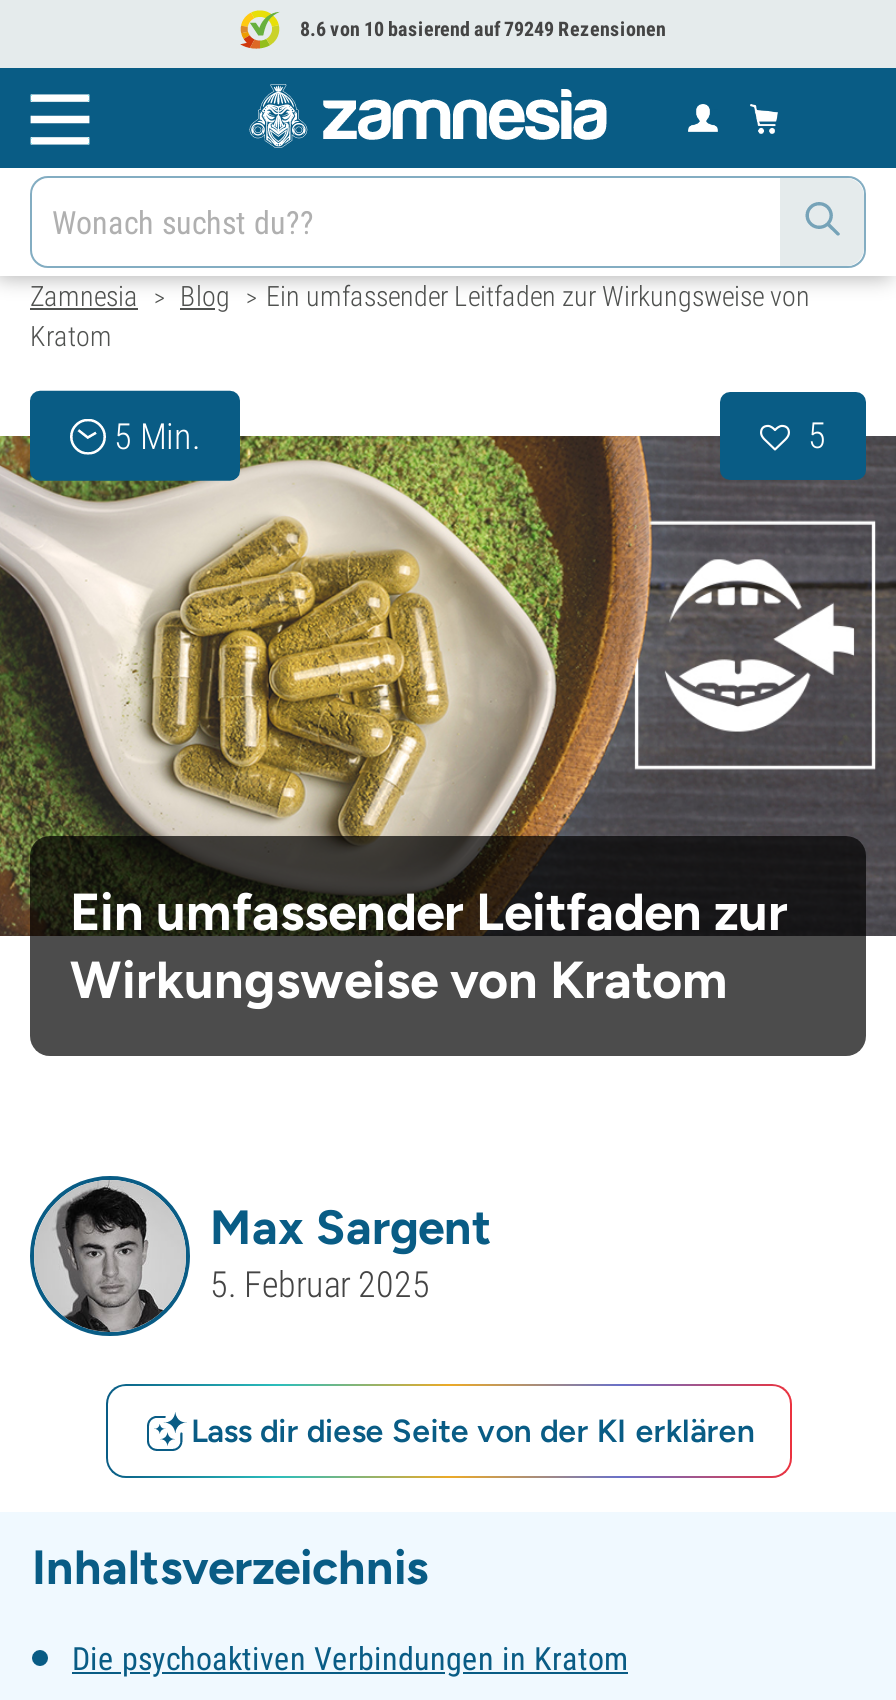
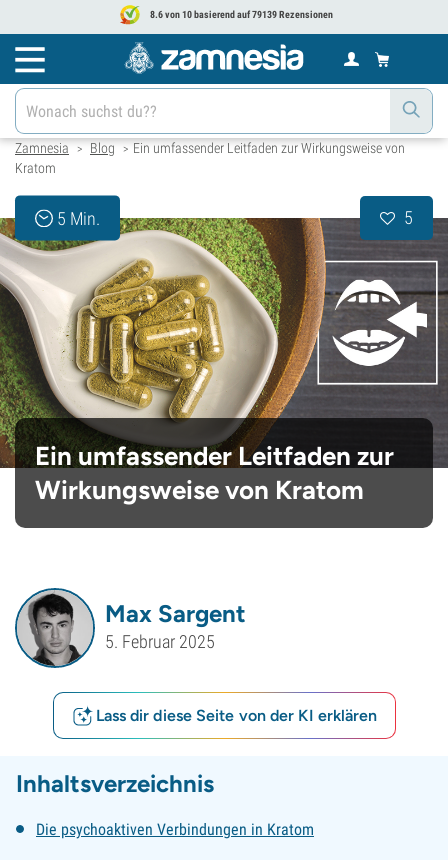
[296,18,666,40] 8.6 von 10 basierend auf 79249 Rezensionen -> [148,9,333,20] 8.6 von 10 basierend auf 79139 Rezensionen

